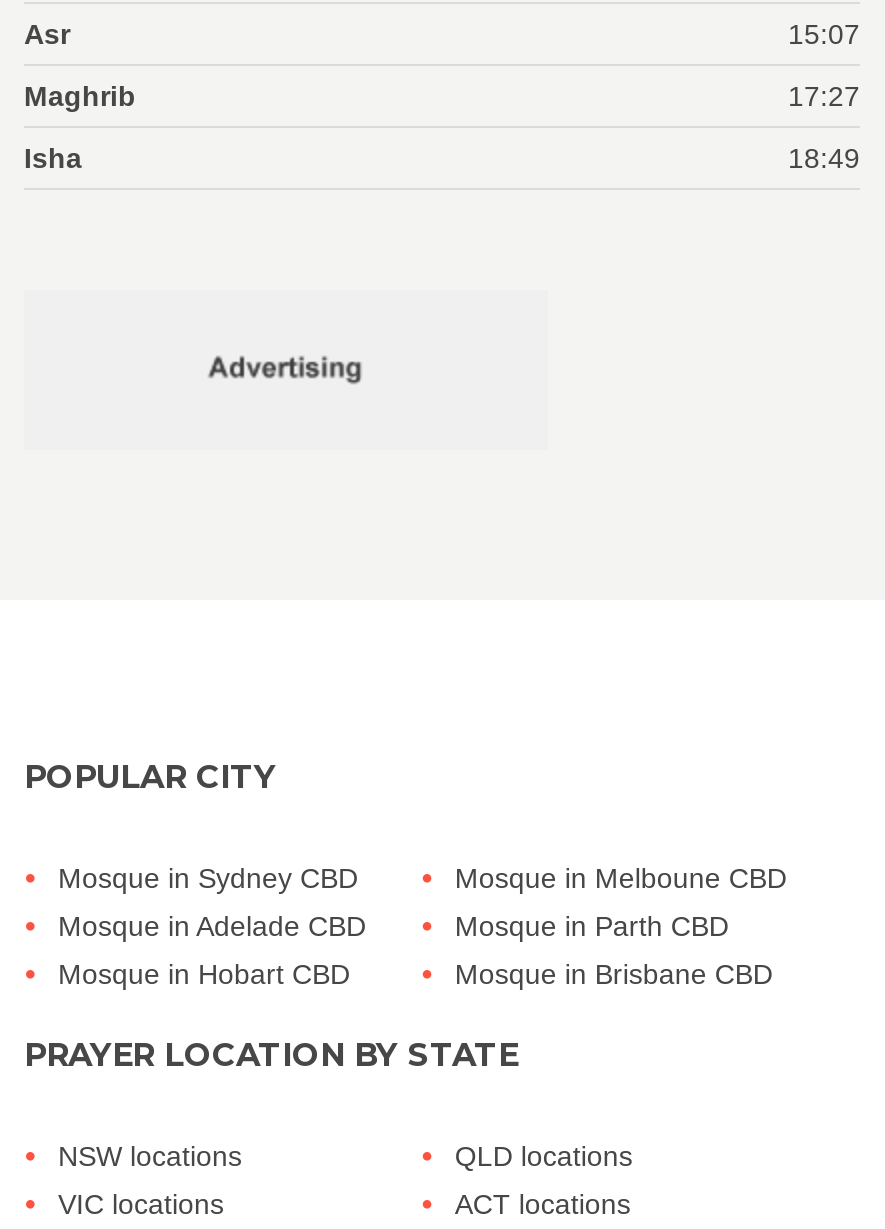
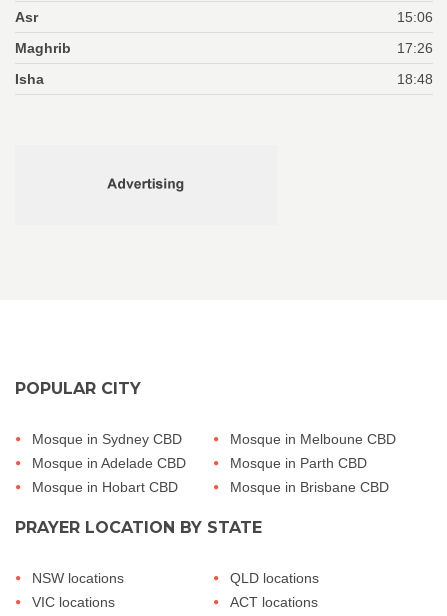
[788,18,860,50] 15:07 -> [397,9,433,25] 15:06
[788,80,860,112] 17:27 -> [397,40,433,56] 17:26
[788,142,860,174] 18:49 -> [397,71,433,87] 18:48

